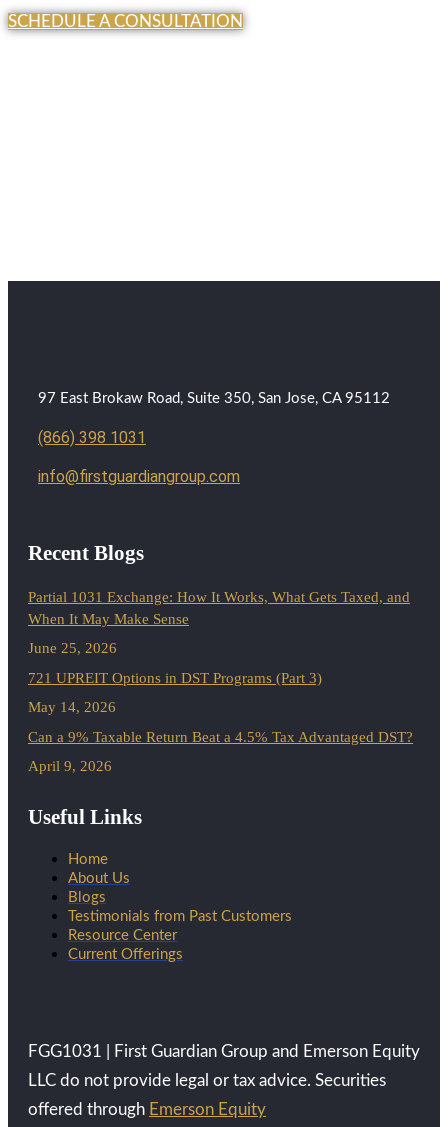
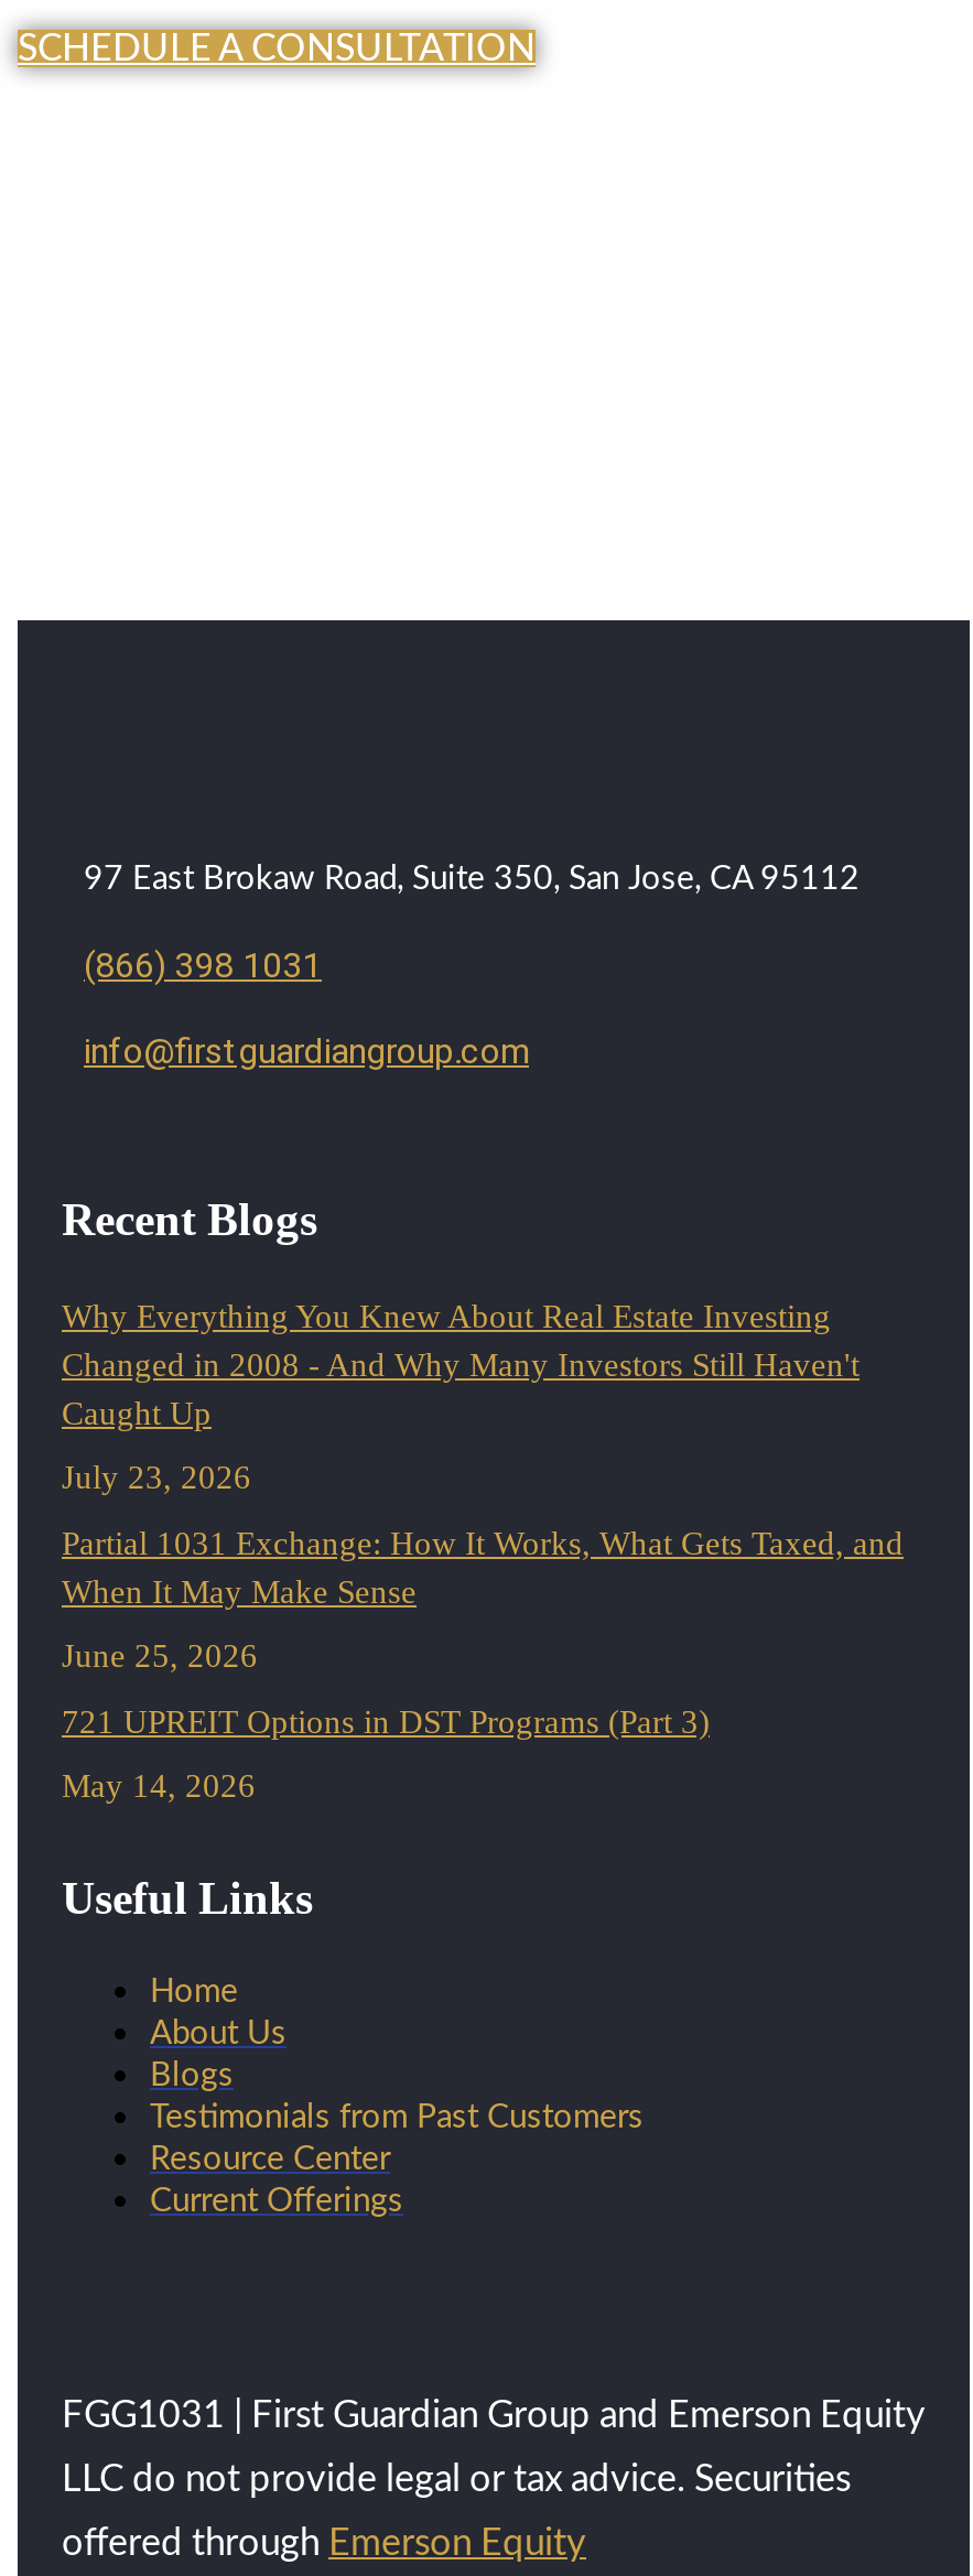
none -> [62,1299,860,1495] Why Everything You Knew About Real Estate Investing | Changed in 2008 - And Why Many Investors Still Haven't | Caught Up | July 23, 2026
moved [28,589,410,715] -> [62,1526,904,1804]: Partial 1031 Exchange: How It Works, What Gets Taxed, and | When It May Make Sense | June 25, 2026 | 721 UPREIT Options in DST Programs (Part 3) | May 14, 2026
[28,729,413,774] Can a 9% Taxable Return Beat a 4.5% Tax Advantaged DST? | April 9, 2026 -> none

